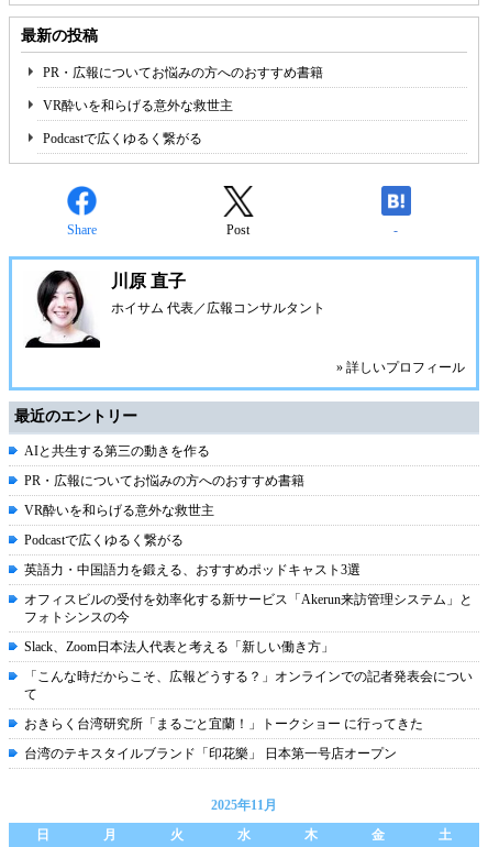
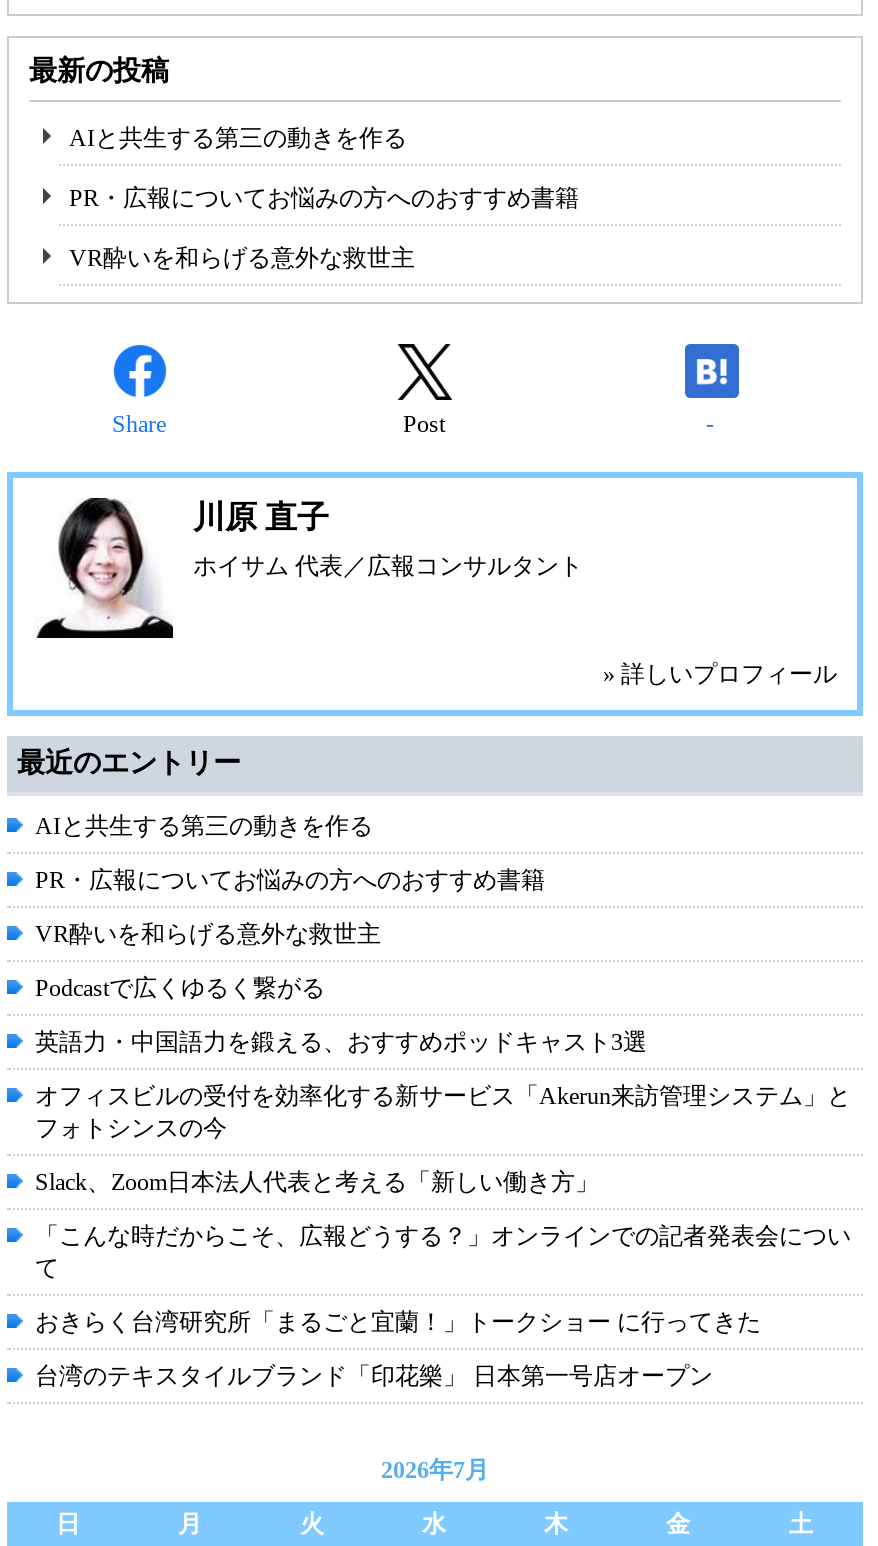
none -> [69,124,407,152] AIと共生する第三の動きを作る
moved [43,65,323,113] -> [69,184,579,272]: PR・広報についてお悩みの方へのおすすめ書籍 | VR酔いを和らげる意外な救世主
[43,131,202,146] Podcastで広くゆるく繋がる -> none
[211,798,277,813] 2025年11月 -> [381,1456,489,1484] 2026年7月

